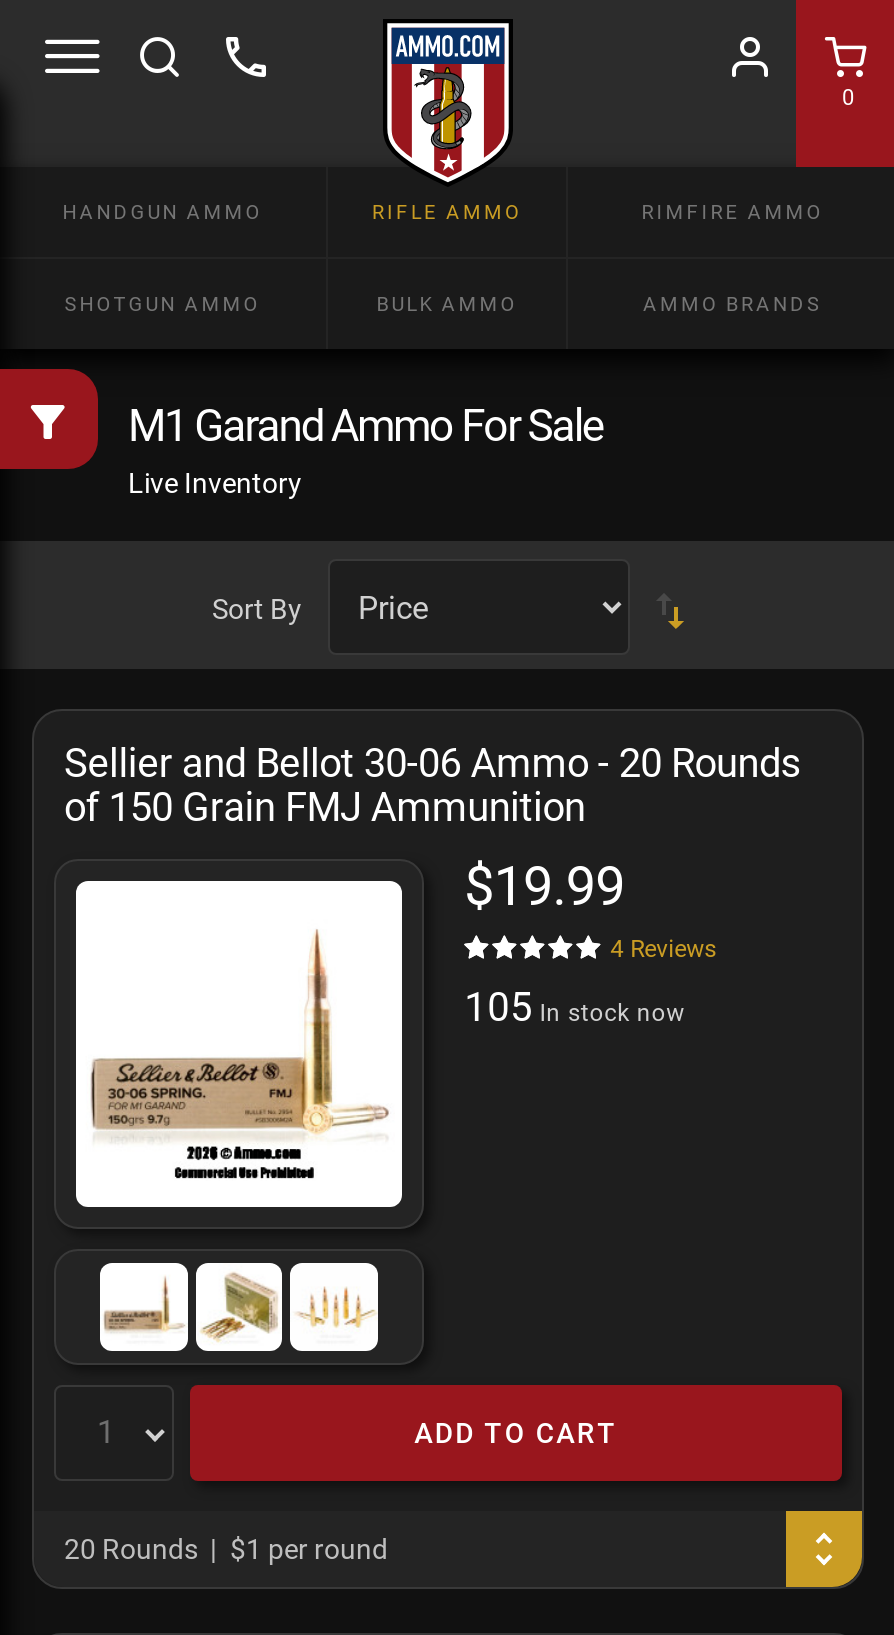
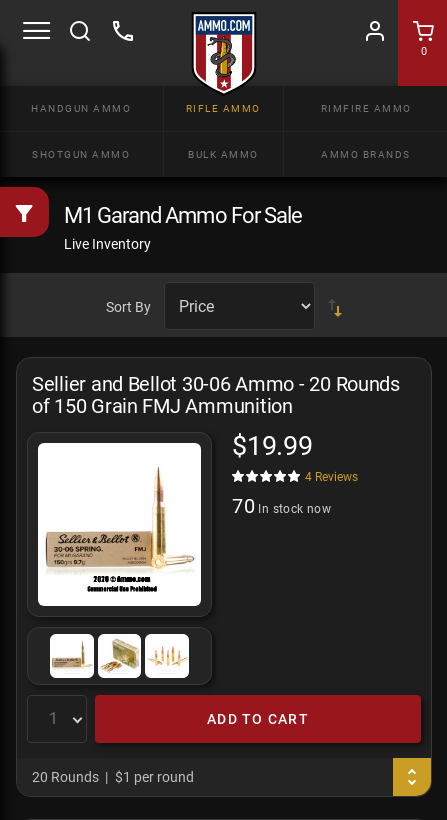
[464,983,685,1031] 105 In stock now -> [232,494,331,518] 70 In stock now

